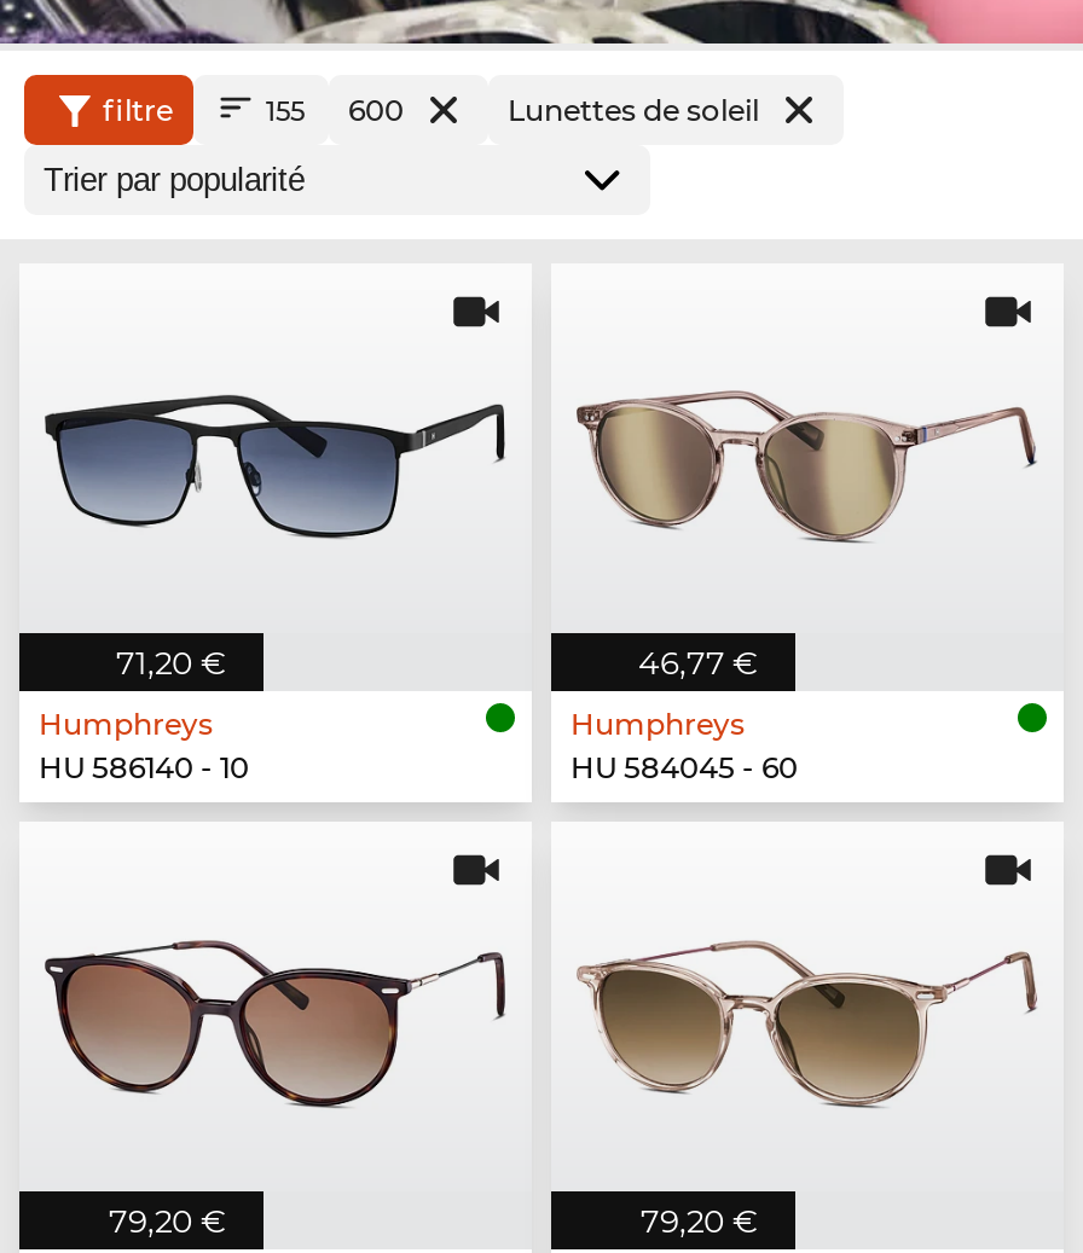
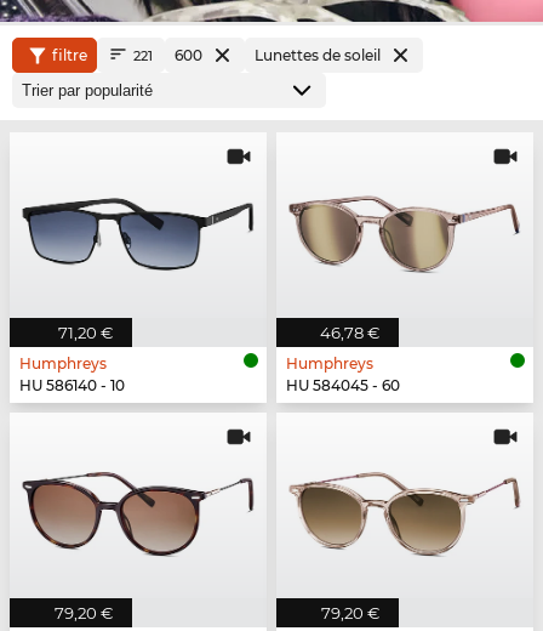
[266,92,404,128] 155 600 -> [133,46,202,64] 221 600
[638,642,759,681] 46,77 € -> [320,323,381,342] 46,78 €

